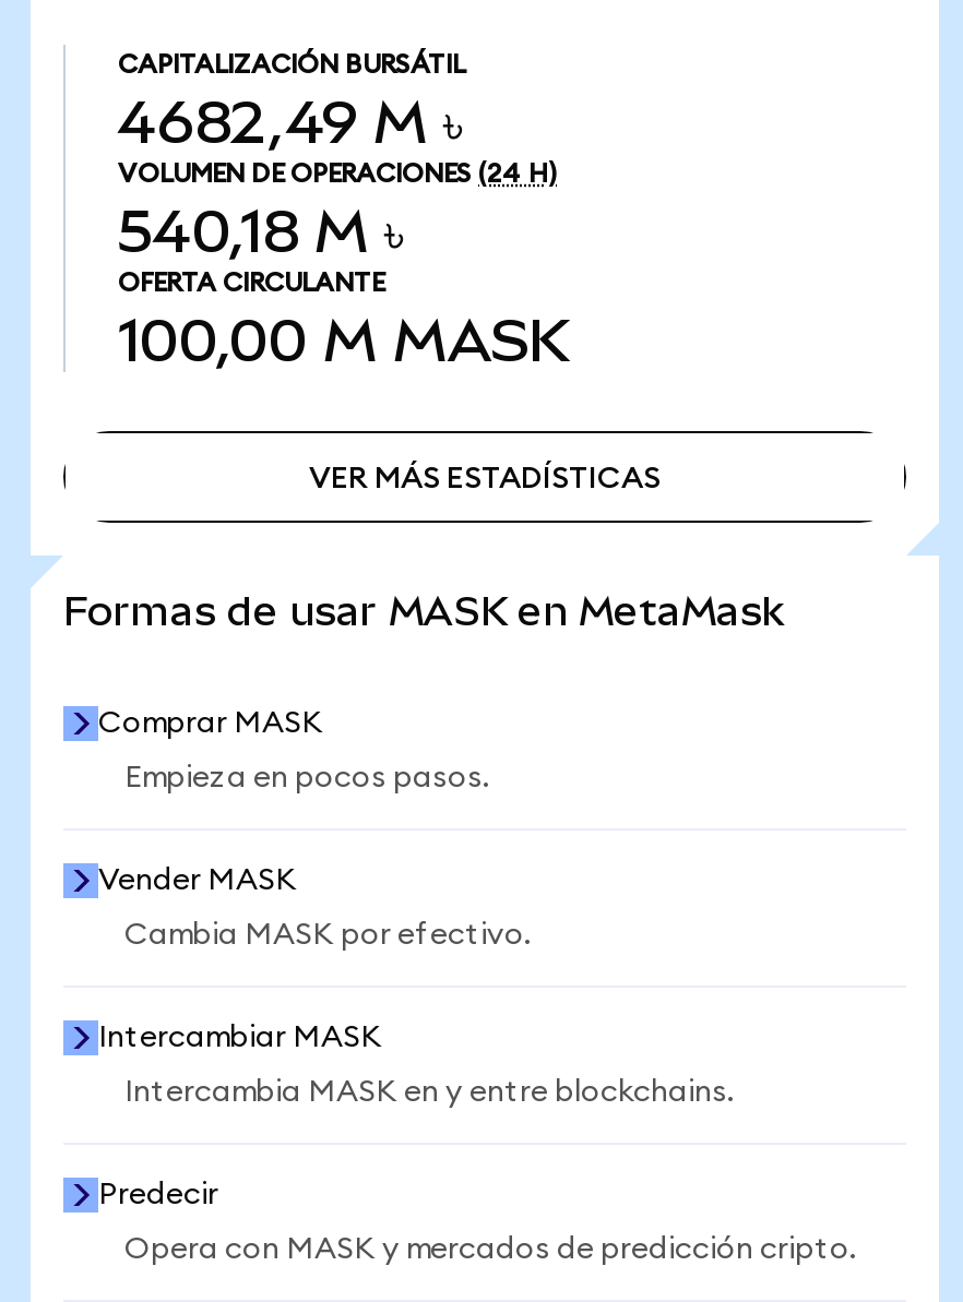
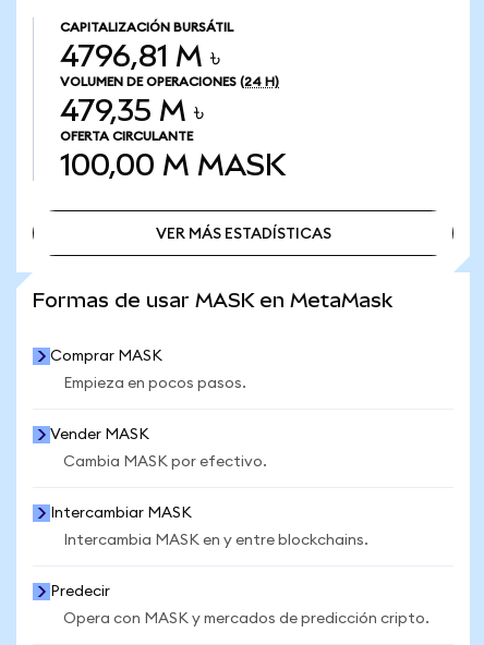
[118,88,463,156] 4682,49 M ৳ -> [60,39,220,73] 4796,81 M ৳
[118,198,404,265] 540,18 M ৳ -> [60,94,204,127] 479,35 M ৳

